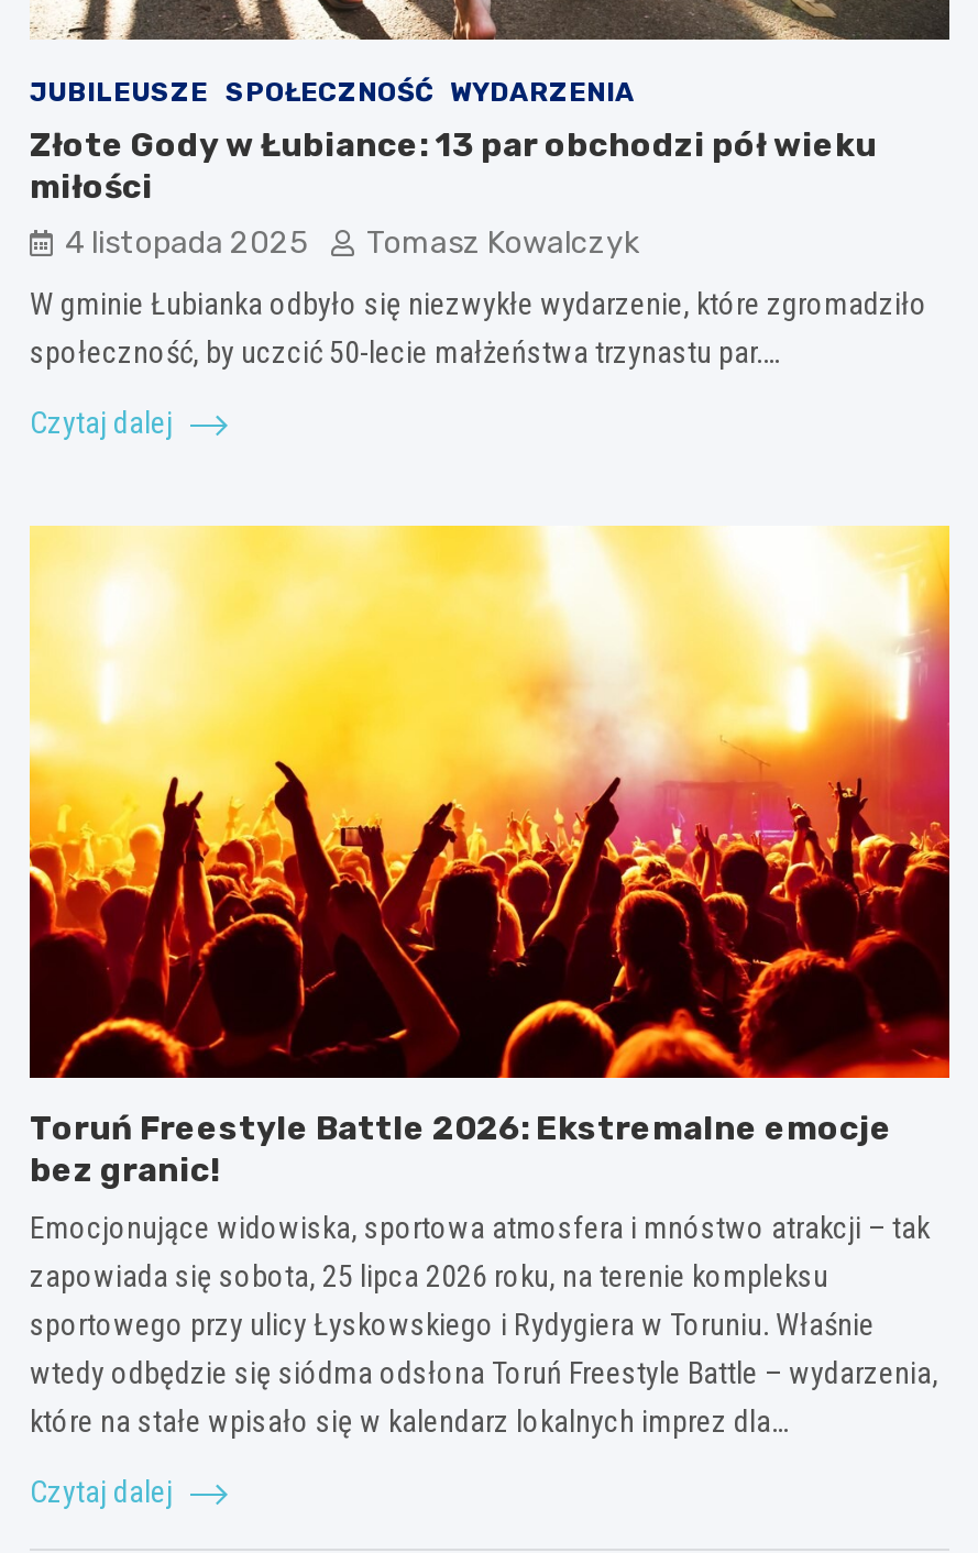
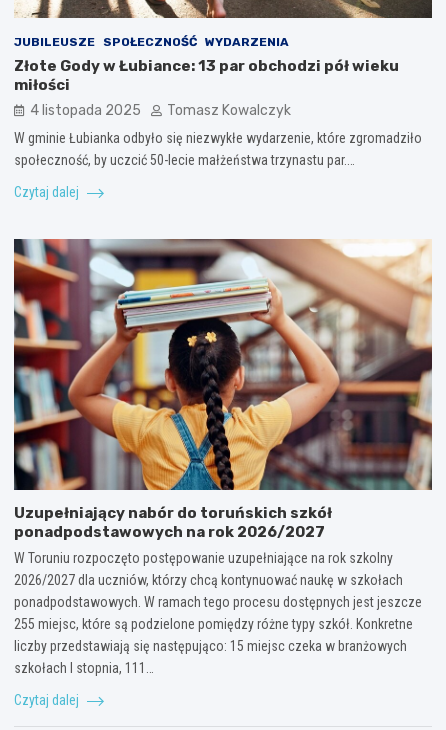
[28,524,952,1190] [image] | Toruń Freestyle Battle 2026: Ekstremalne emocje | bez granic! -> [13,238,433,541] [image] | Uzupełniający nabór do toruńskich szkół | ponadpodstawowych na rok 2026/2027
[30,1210,938,1439] Emocjonujące widowiska, sportowa atmosfera i mnóstwo atrakcji – tak | zapowiada się sobota, 25 lipca 2026 roku, na terenie kompleksu | sportowego przy ulicy Łyskowskiego i Rydygiera w Toruniu. Właśnie | wtedy odbędzie się siódma odsłona Toruń Freestyle Battle – wydarzenia, | które na stałe wpisało się w kalendarz lokalnych imprez dla… -> [14,550,422,676] W Toruniu rozpoczęto postępowanie uzupełniające na rok szkolny | 2026/2027 dla uczniów, którzy chcą kontynuować naukę w szkołach | ponadpodstawowych. W ramach tego procesu dostępnych jest jeszcze | 255 miejsc, które są podzielone pomiędzy różne typy szkół. Konkretne | liczby przedstawiają się następująco: 15 miejsc czeka w branżowych | szkołach I stopnia, 111…

